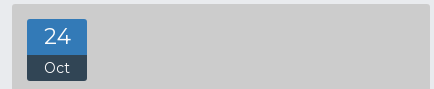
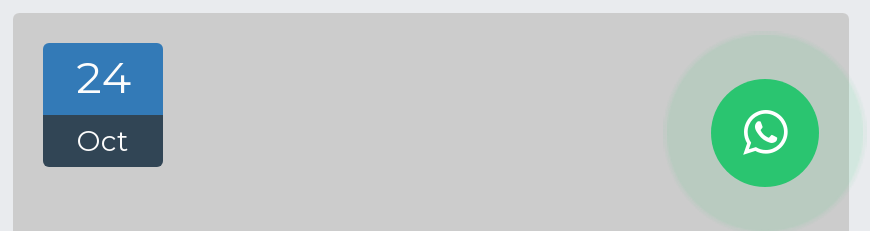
none -> [707,75,823,191] [image]

